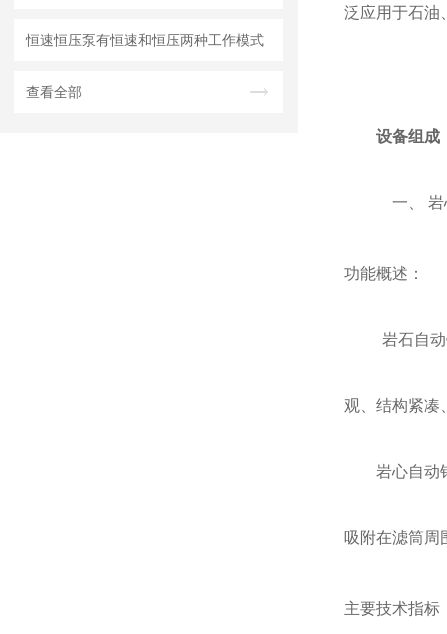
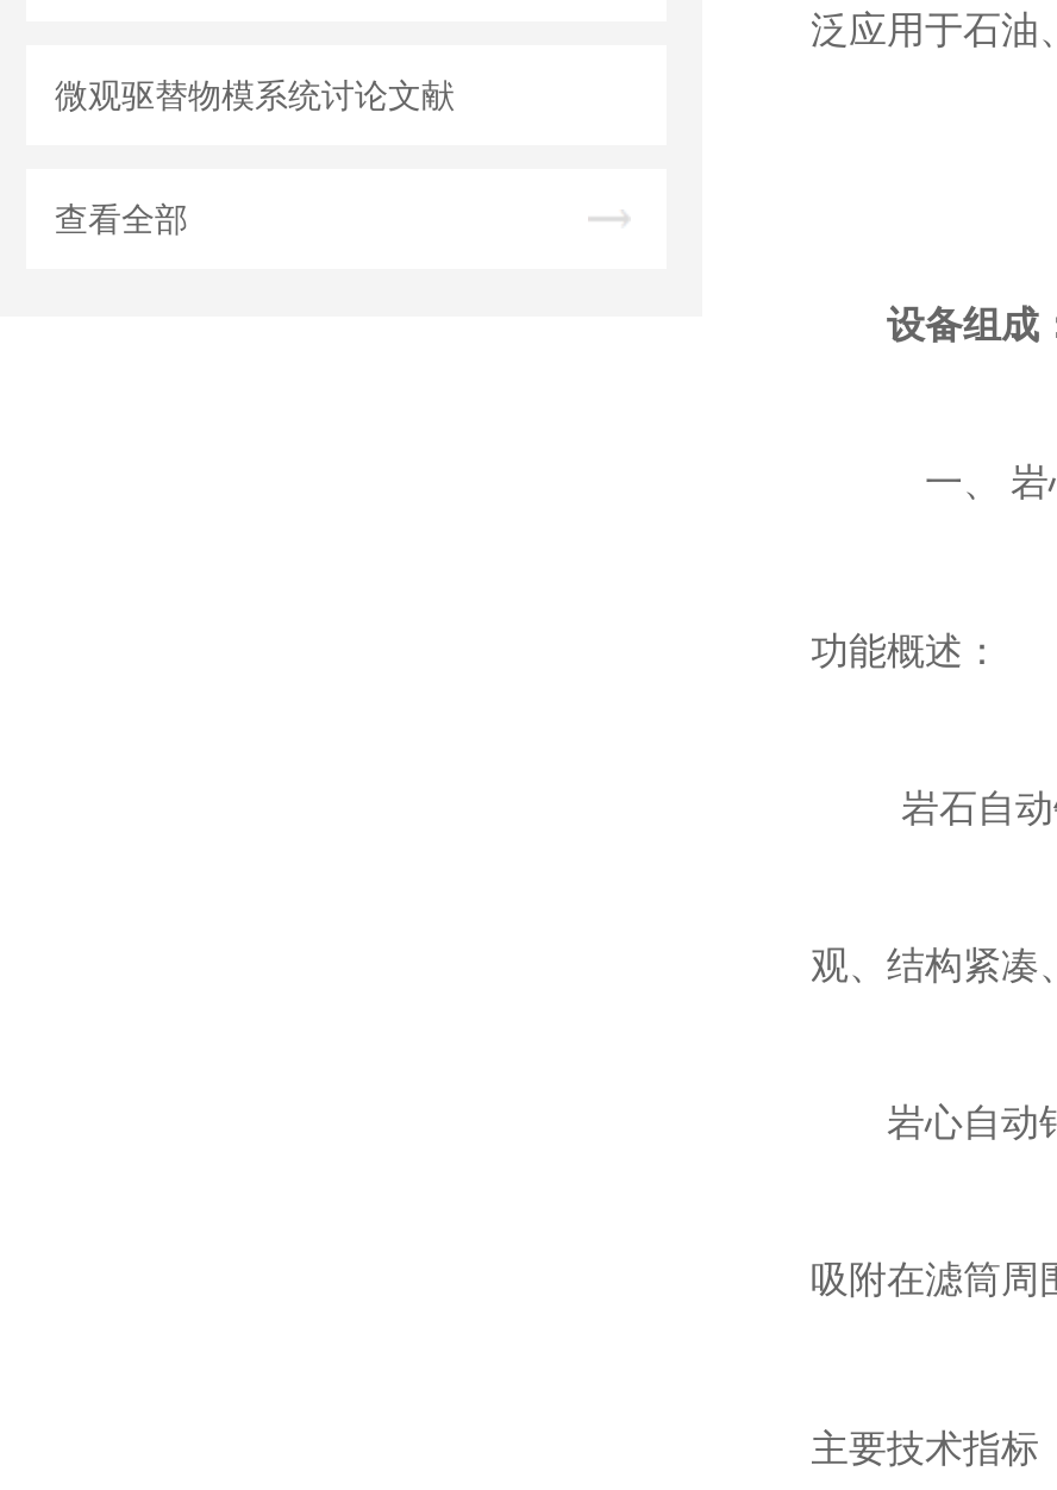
[26,32,264,48] 恒速恒压泵有恒速和恒压两种工作模式 -> [55,76,464,114] 微观驱替物模系统讨论文献

